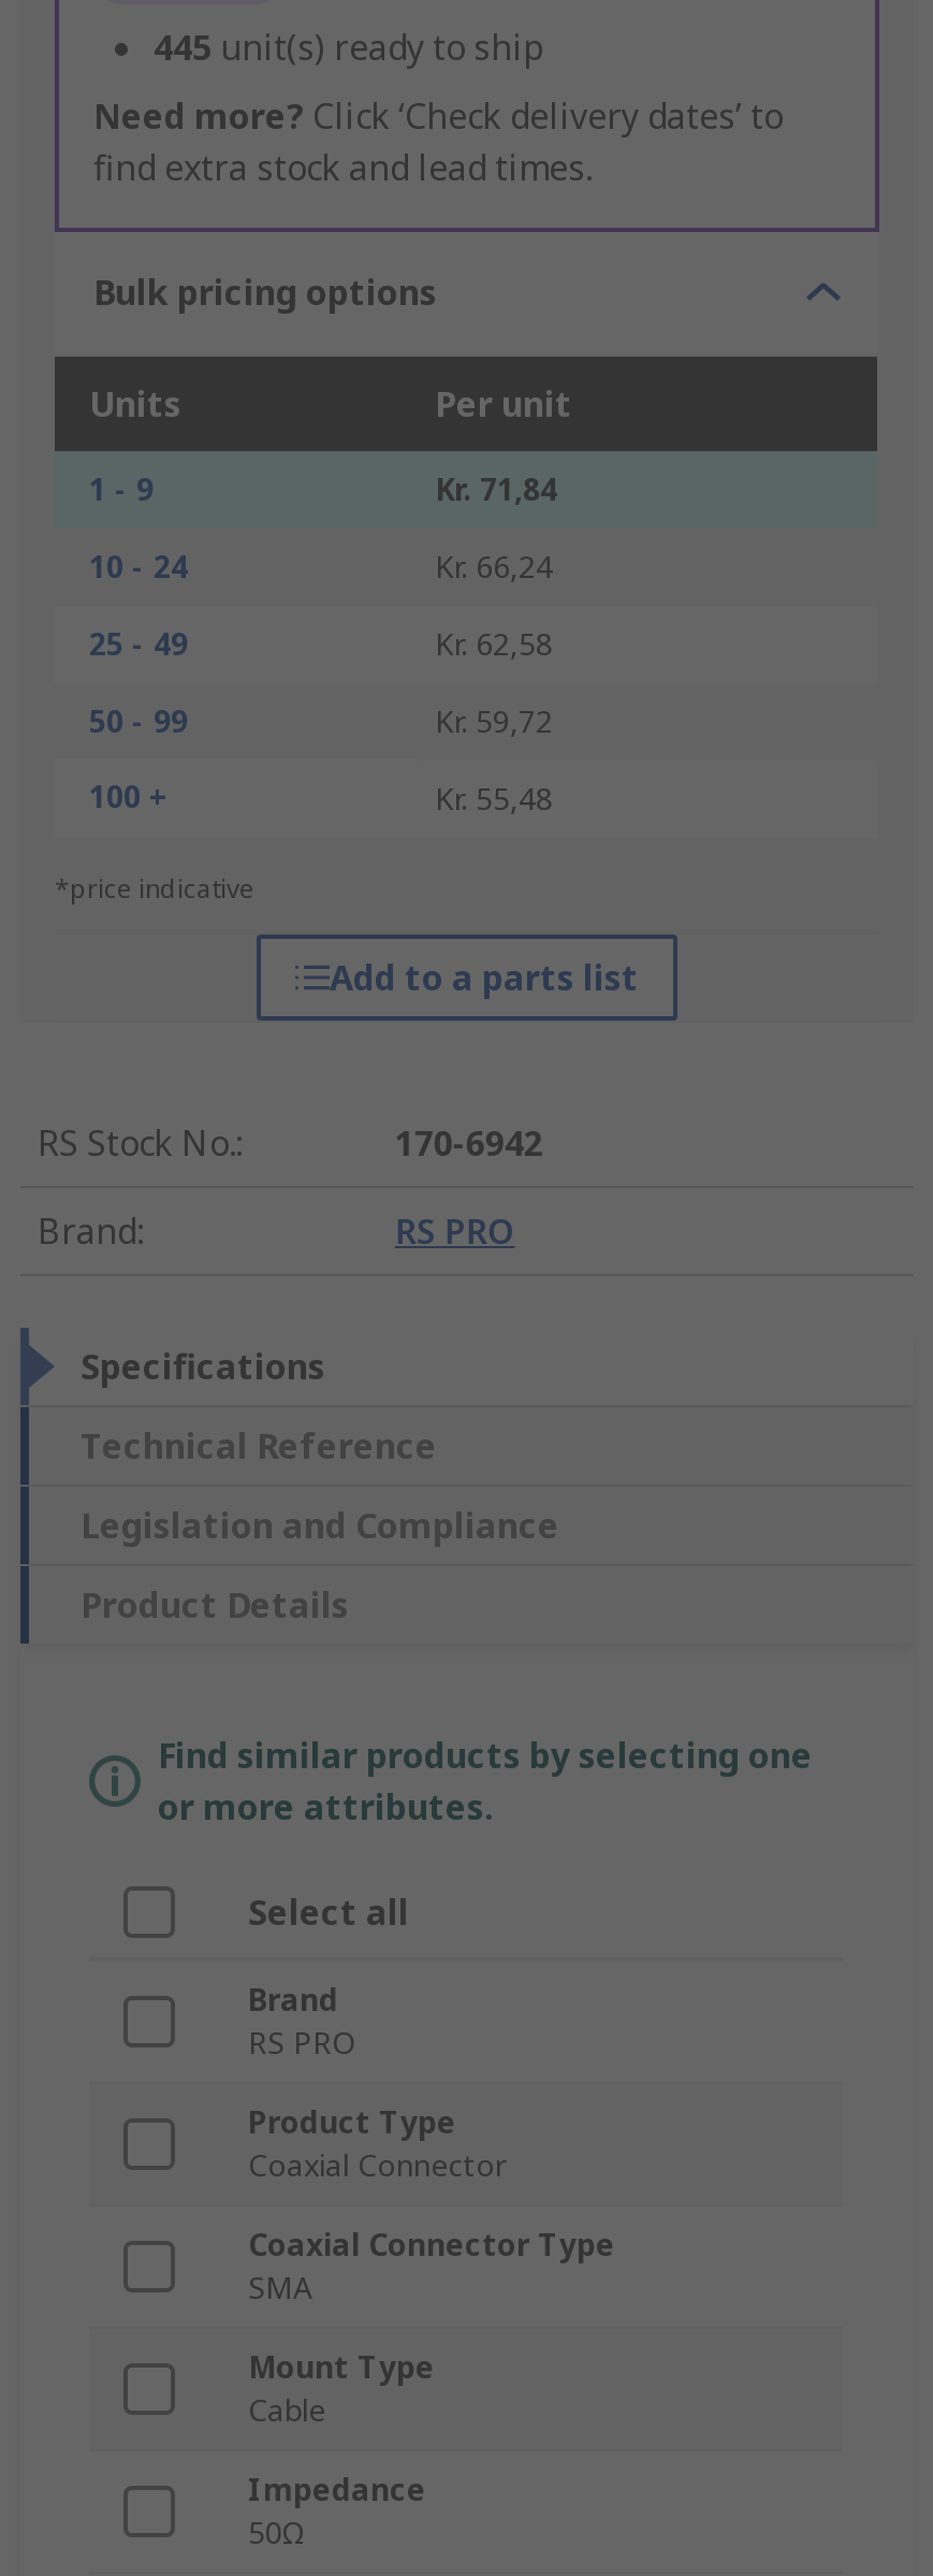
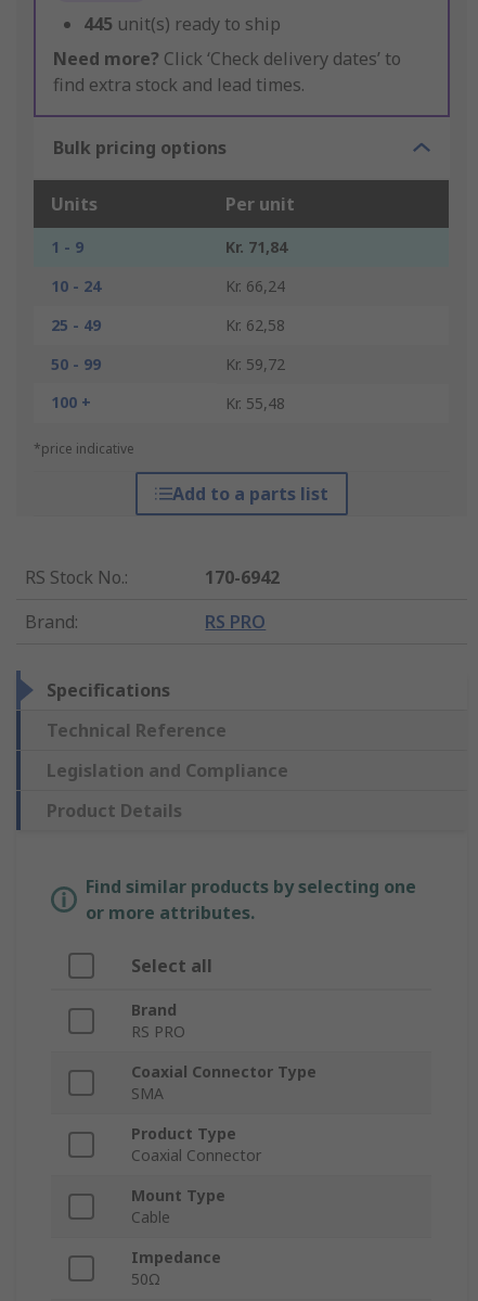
moved [248,2102,506,2186] -> [131,1124,261,1166]: Product Type | Coaxial Connector
moved [248,2225,615,2309] -> [131,1062,316,1104]: Coaxial Connector Type | SMA

